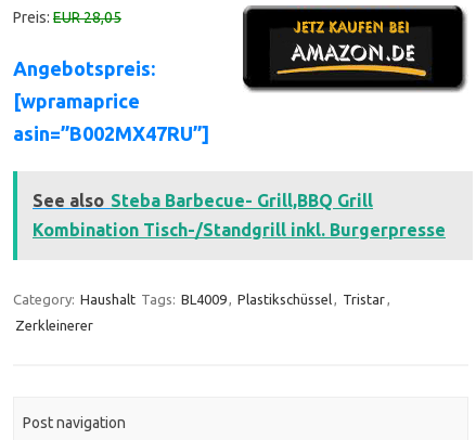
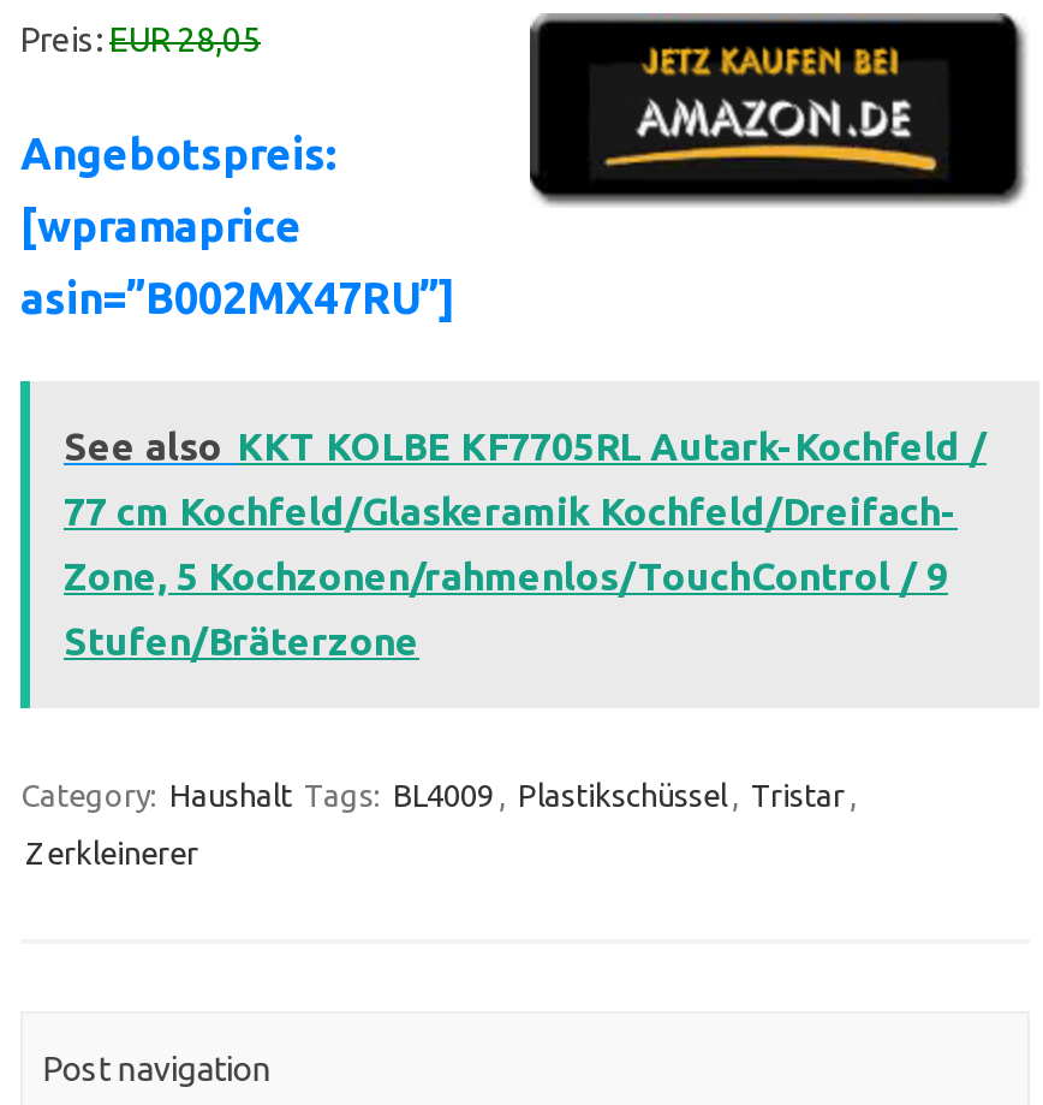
[33,191,446,240] See also Steba Barbecue- Grill,BBQ Grill | Kombination Tisch-/Standgrill inkl. Burgerpresse -> [64,425,987,663] See also KKT KOLBE KF7705RL Autark-Kochfeld / | 77 cm Kochfeld/Glaskeramik Kochfeld/Dreifach- | Zone, 5 Kochzonen/rahmenlos/TouchControl / 9 | Stufen/Bräterzone

